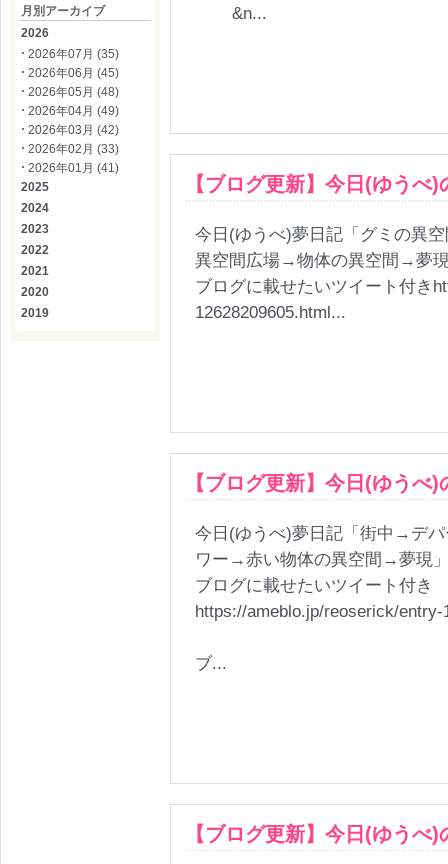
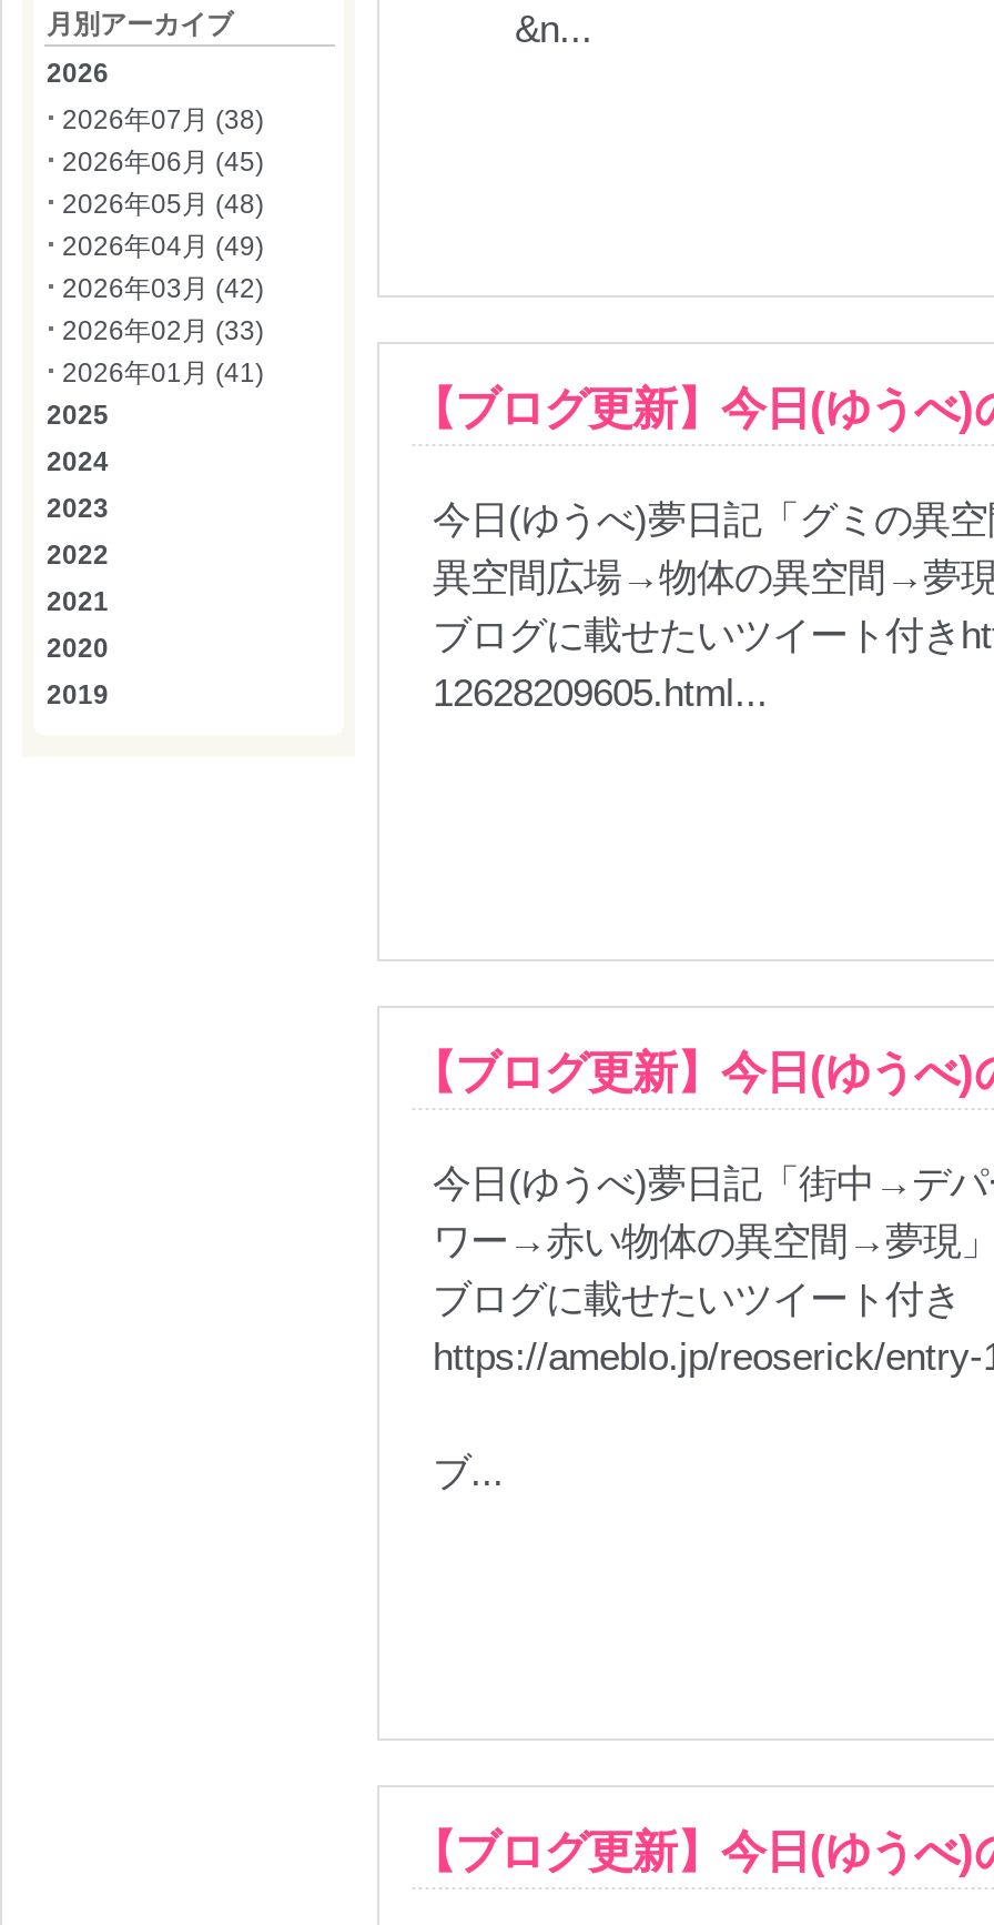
[28,47,119,61] 2026年07月 (35) -> [62,104,264,135] 2026年07月 (38)

